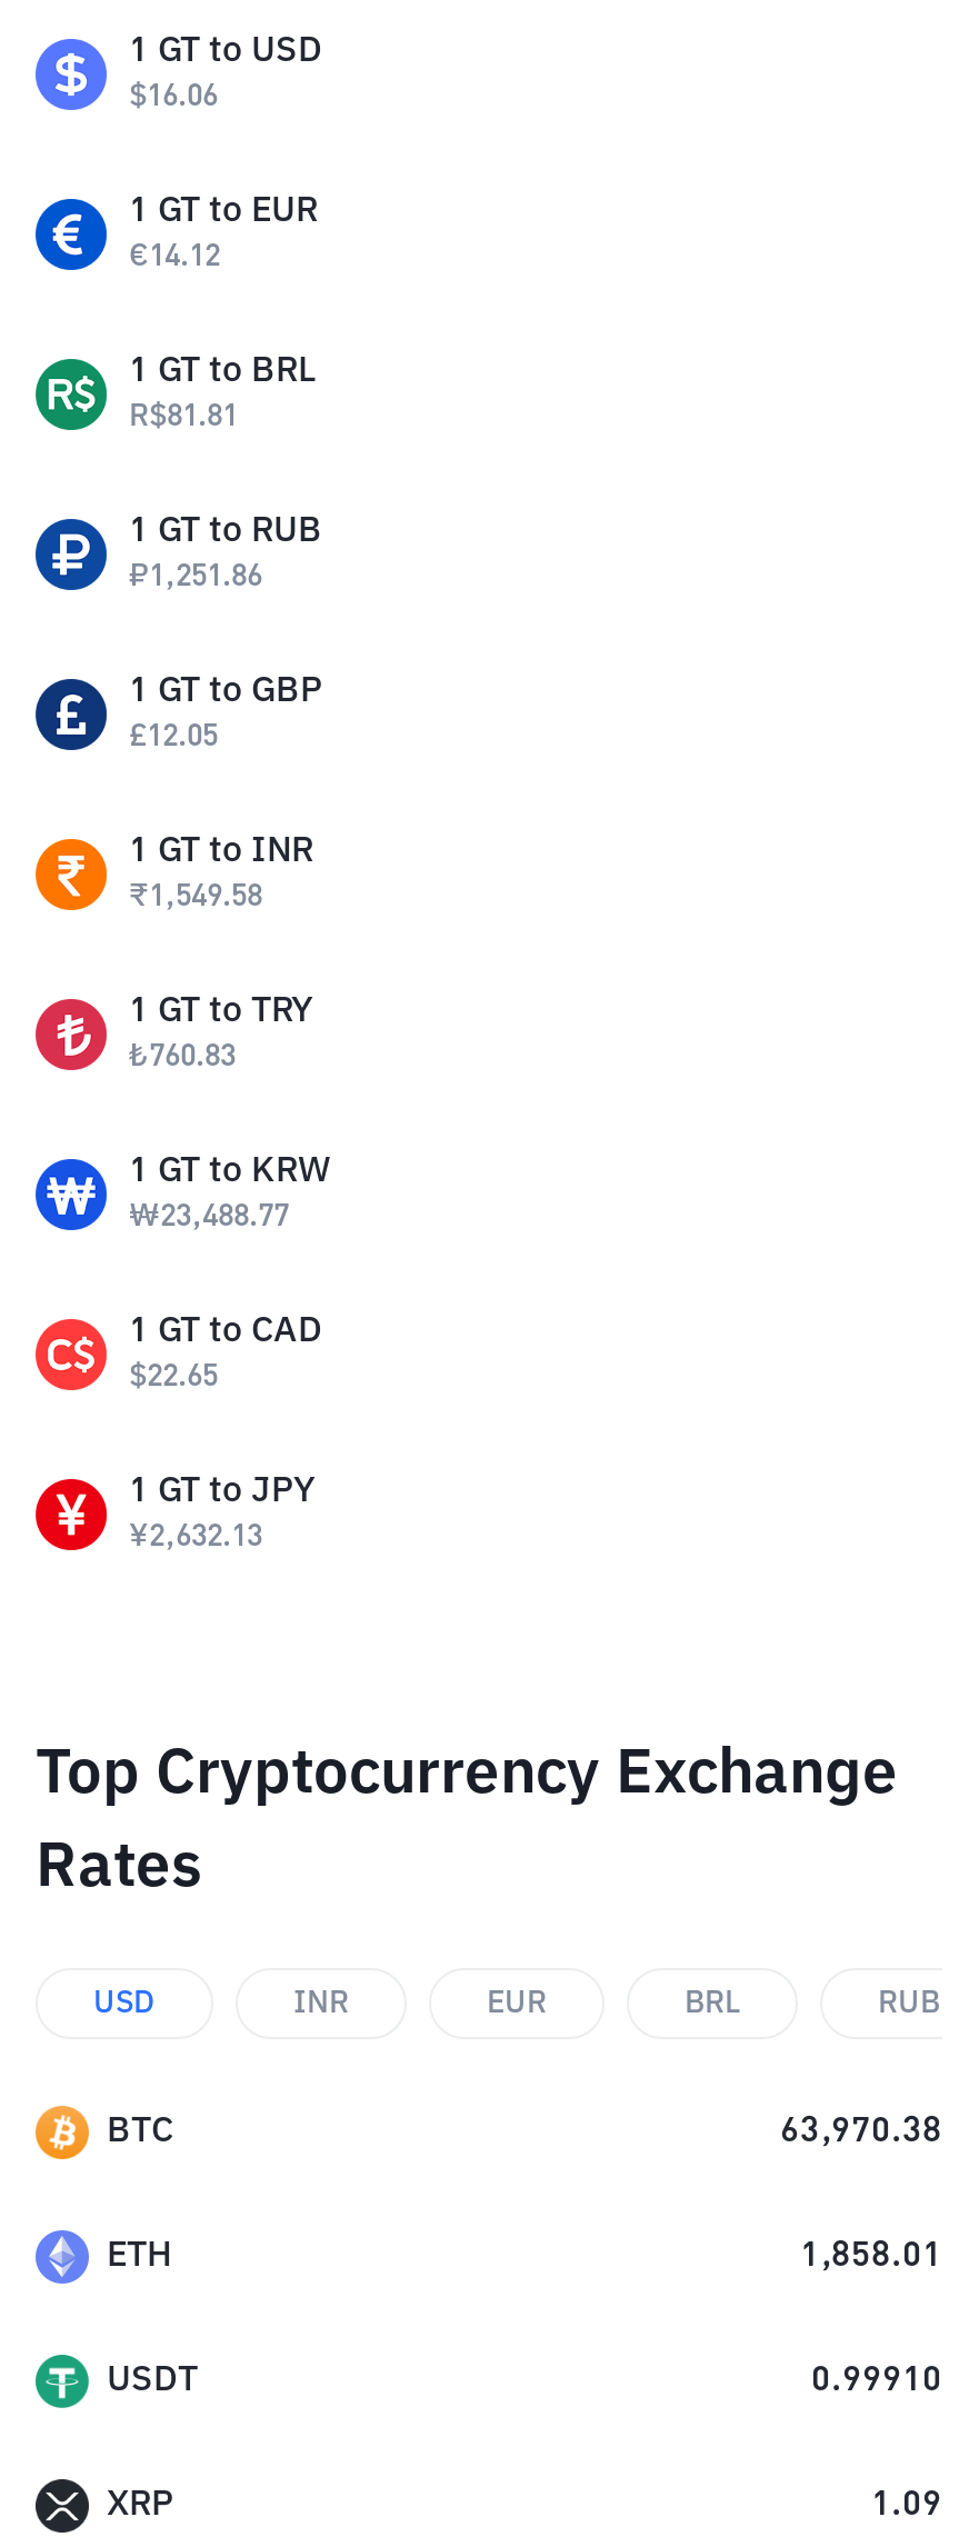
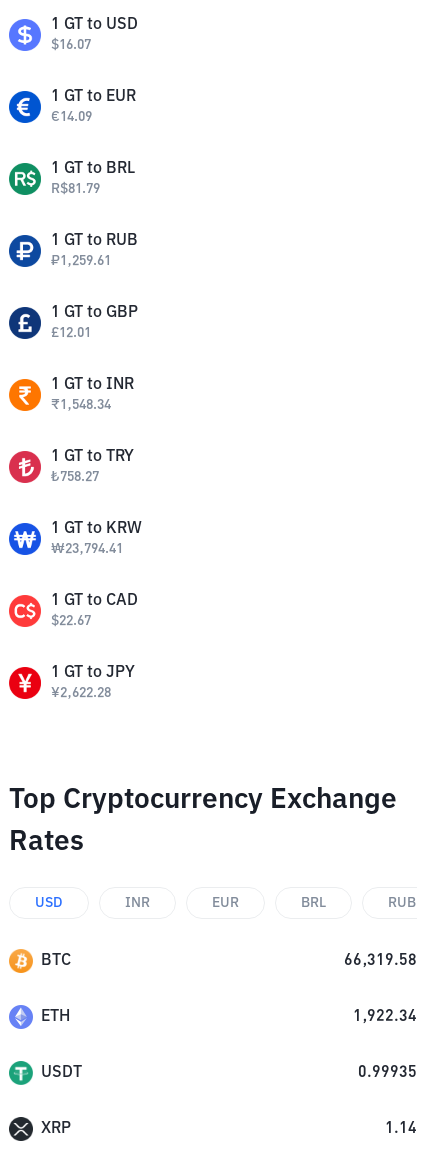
[129,81,218,112] $16.06 -> [51,38,91,52] $16.07
[129,241,220,272] €14.12 -> [51,110,92,124] €14.09
[129,401,238,432] R$81.81 -> [51,182,100,196] R$81.79
[129,561,262,592] ₽1,251.86 -> [51,254,111,268] ₽1,259.61
[129,721,218,752] £12.05 -> [51,326,91,340] £12.01
[129,881,262,912] ₹1,549.58 -> [51,398,111,412] ₹1,548.34
[129,1041,236,1072] ₺760.83 -> [51,470,99,484] ₺758.27
[129,1201,289,1232] ₩23,488.77 -> [51,542,123,556] ₩23,794.41
[129,1361,218,1392] $22.65 -> [51,614,91,628] $22.67
[129,1521,262,1552] ¥2,632.13 -> [51,686,111,700] ¥2,622.28
[780,2115,942,2150] 63,970.38 -> [344,953,417,969] 66,319.58
[800,2239,942,2275] 1,858.01 -> [353,1009,417,1025] 1,922.34
[811,2364,942,2399] 0.99910 -> [358,1065,417,1081] 0.99935
[871,2488,942,2524] 1.09 -> [385,1121,417,1137] 1.14

